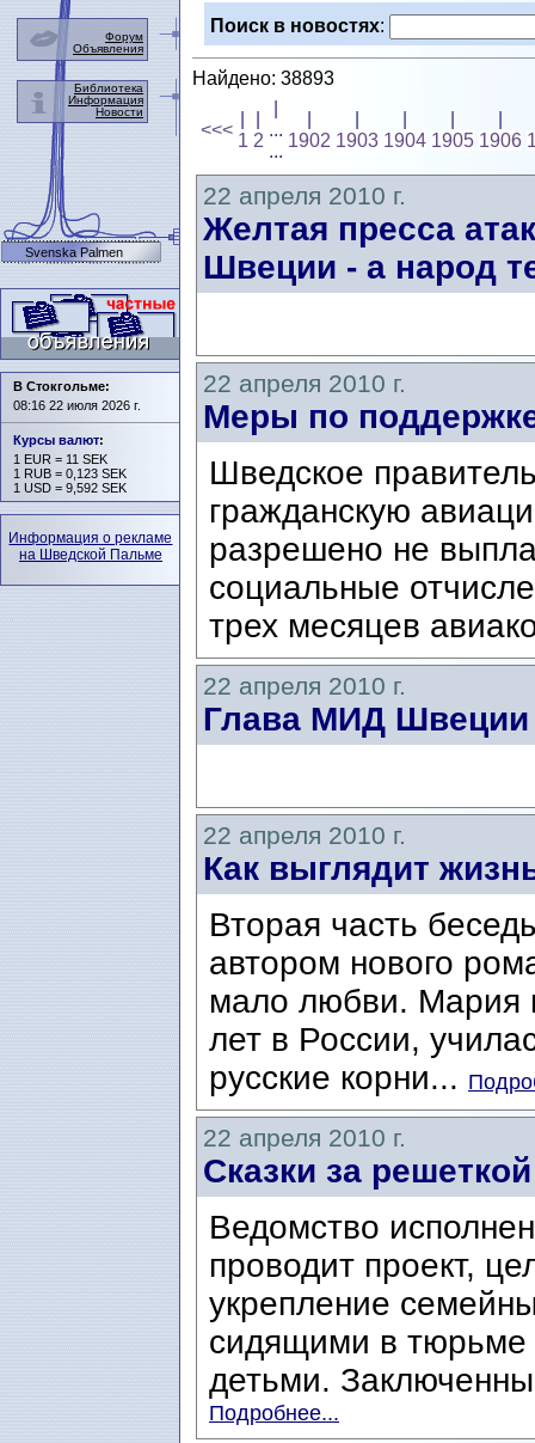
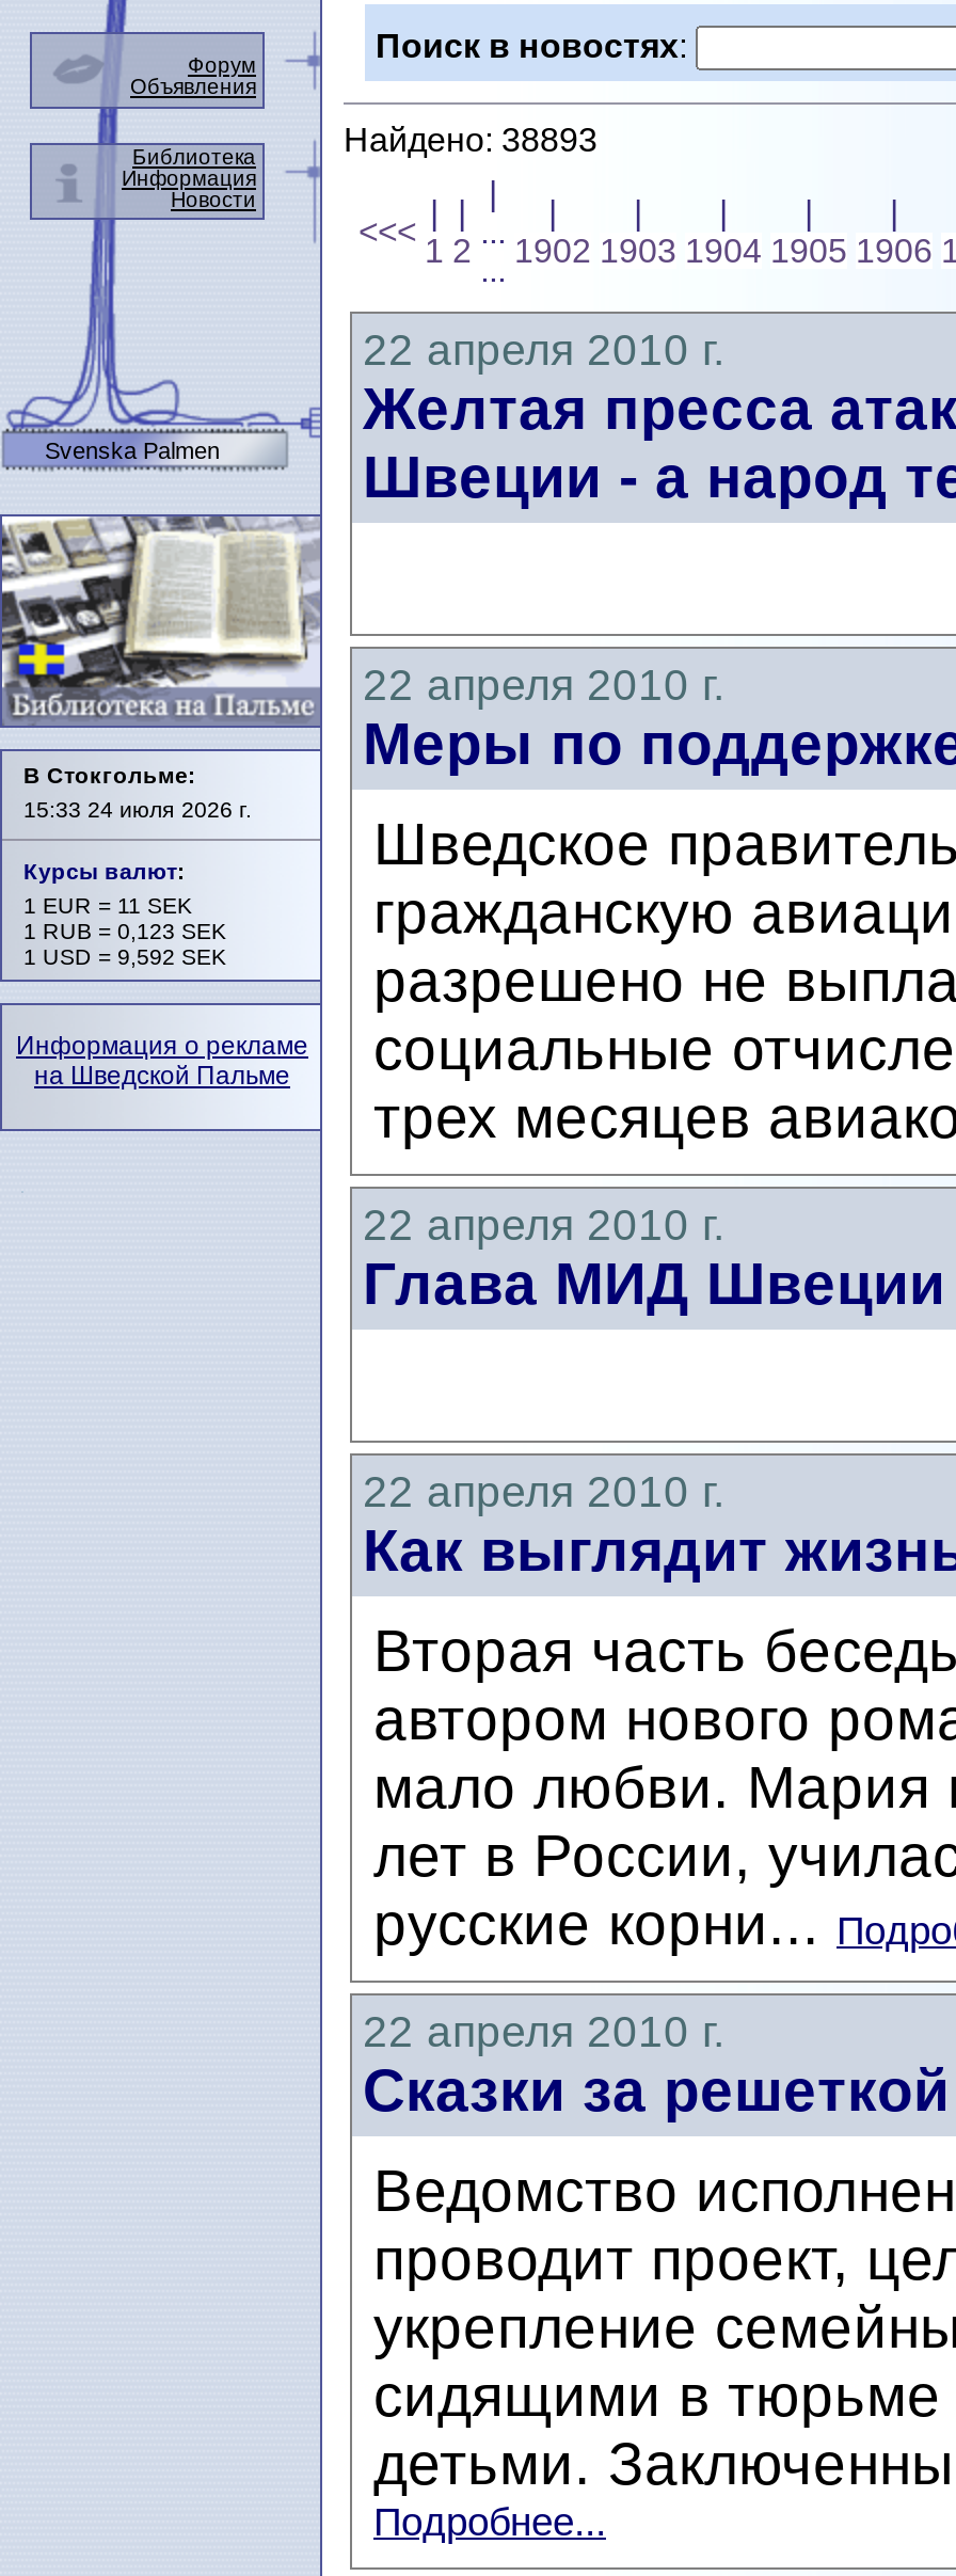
[4,289,179,412] [image] | 08:16 22 июля 2026 г. -> [6,514,320,822] [image] | 15:33 24 июля 2026 г.
moved [13,379,110,393] -> [23,762,196,788]: В Стокгольме:
moved [9,433,173,563] -> [16,858,308,1091]: Курсы валют: | 1 EUR = 11 SEK | 1 RUB = 0,123 SEK | 1 USD = 9,592 SEK | Информация о рекламе | на Шведской Пальме

